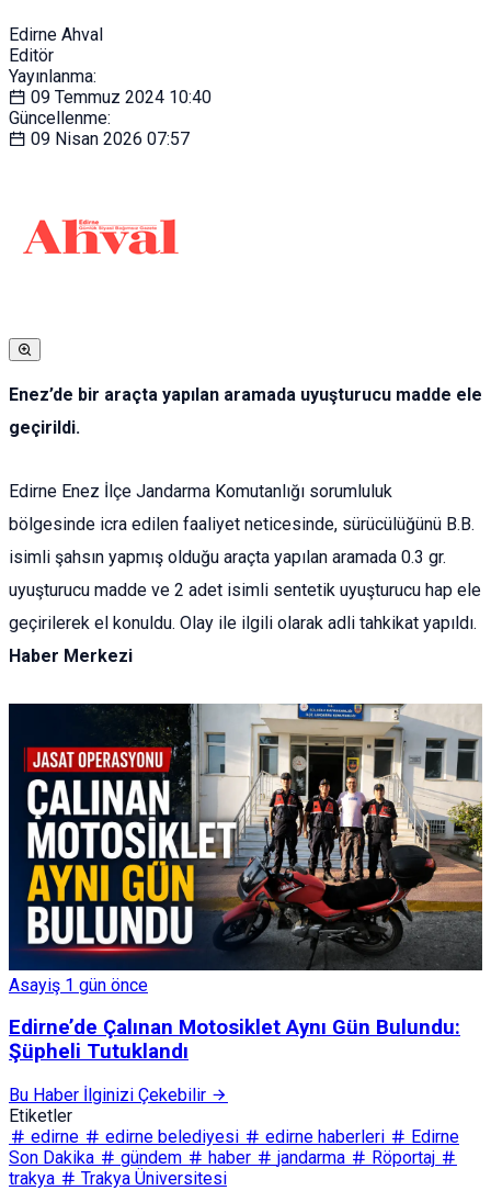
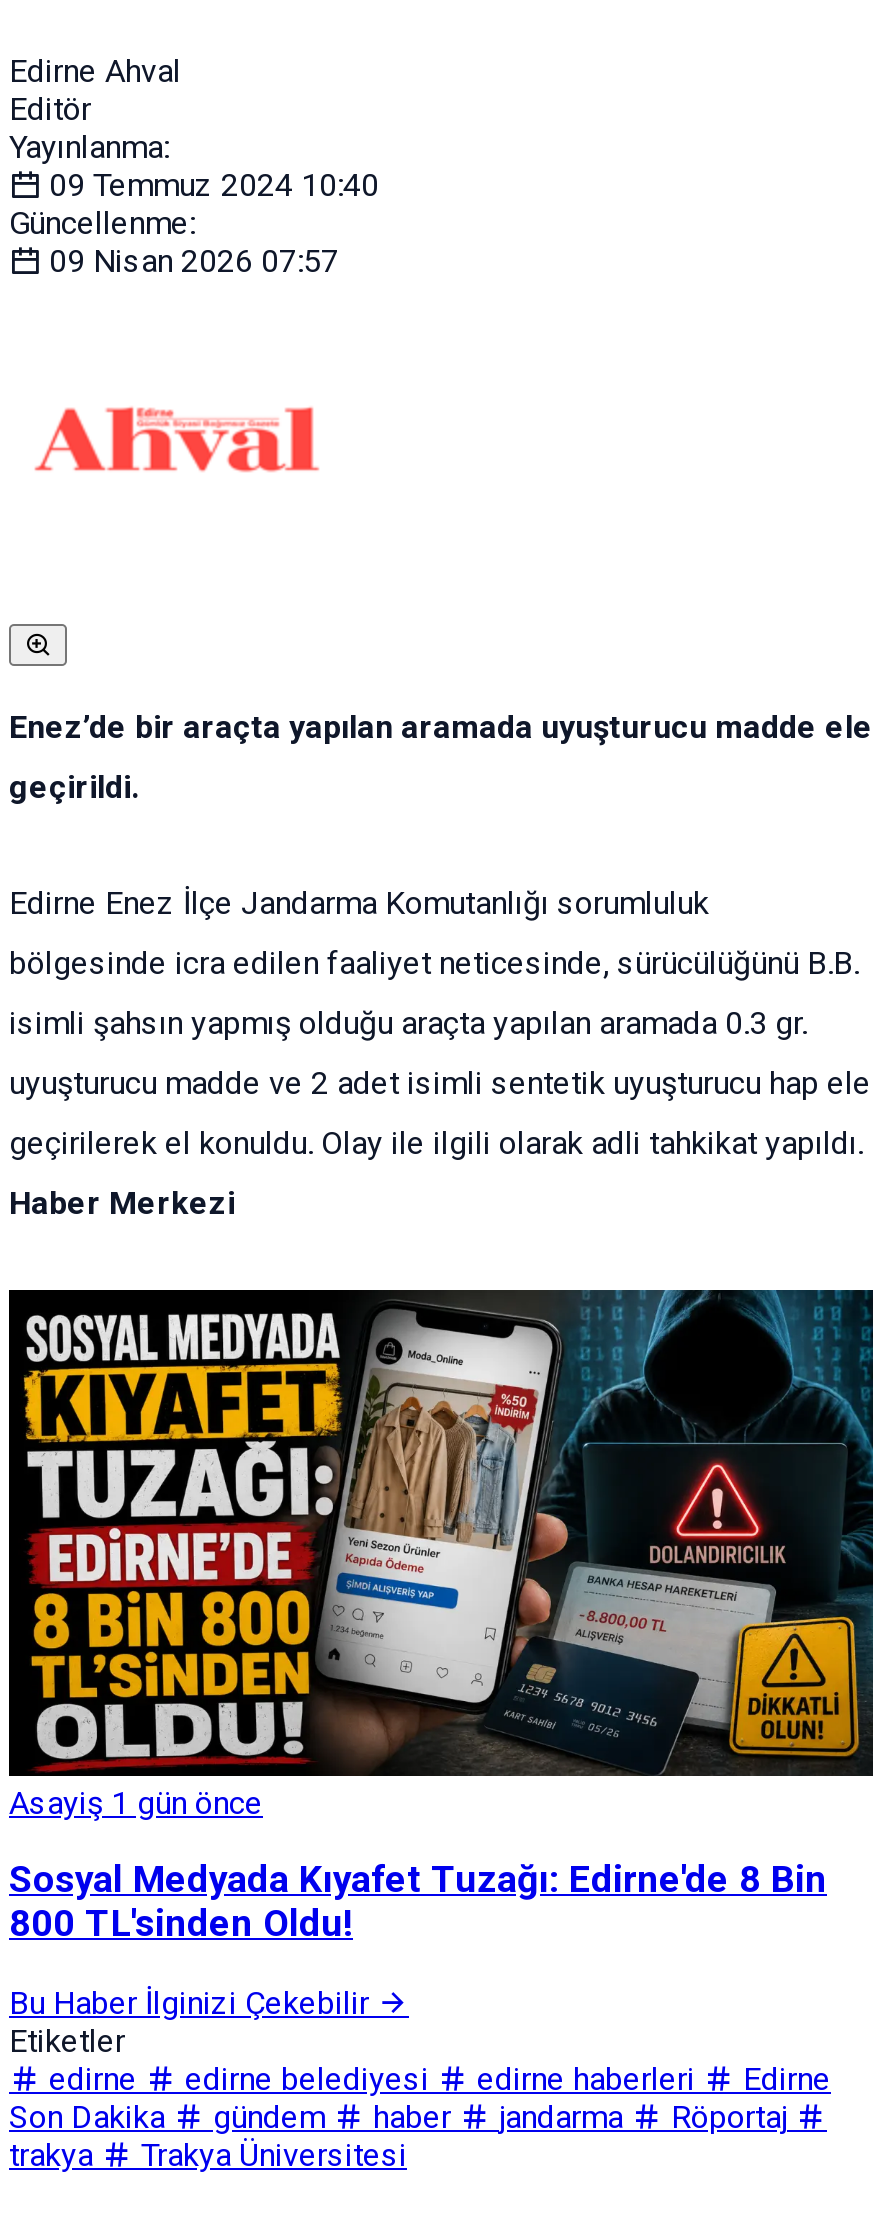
[9,703,483,970] [image] -> [9,1288,875,1776] [image]
[9,1016,460,1064] Edirne’de Çalınan Motosiklet Aynı Gün Bulundu: | Şüpheli Tutuklandı -> [9,1859,827,1947] Sosyal Medyada Kıyafet Tuzağı: Edirne'de 8 Bin | 800 TL'sinden Oldu!

